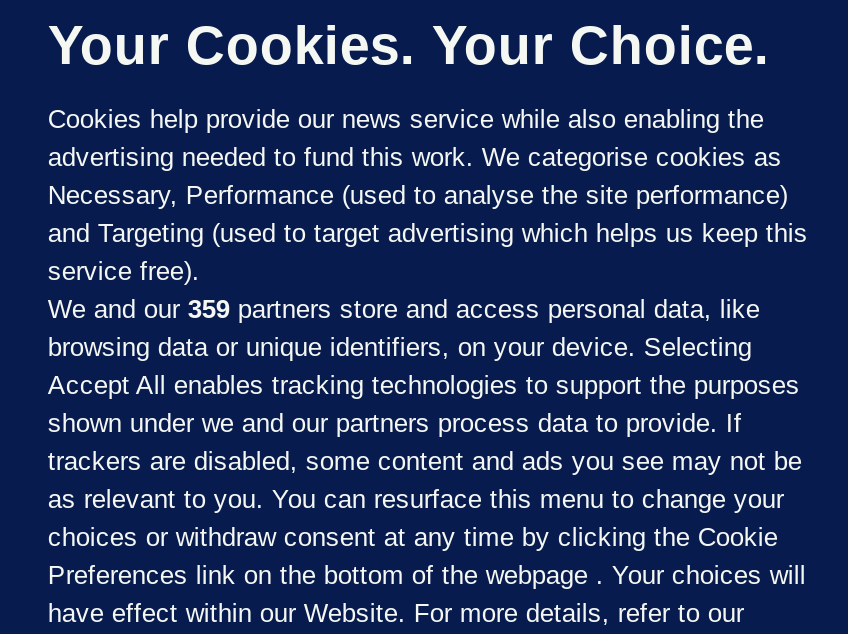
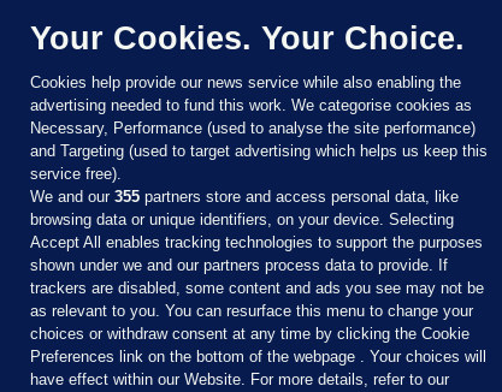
[48,294,760,324] We and our 359 partners store and access personal data, like -> [31,188,459,206] We and our 355 partners store and access personal data, like

